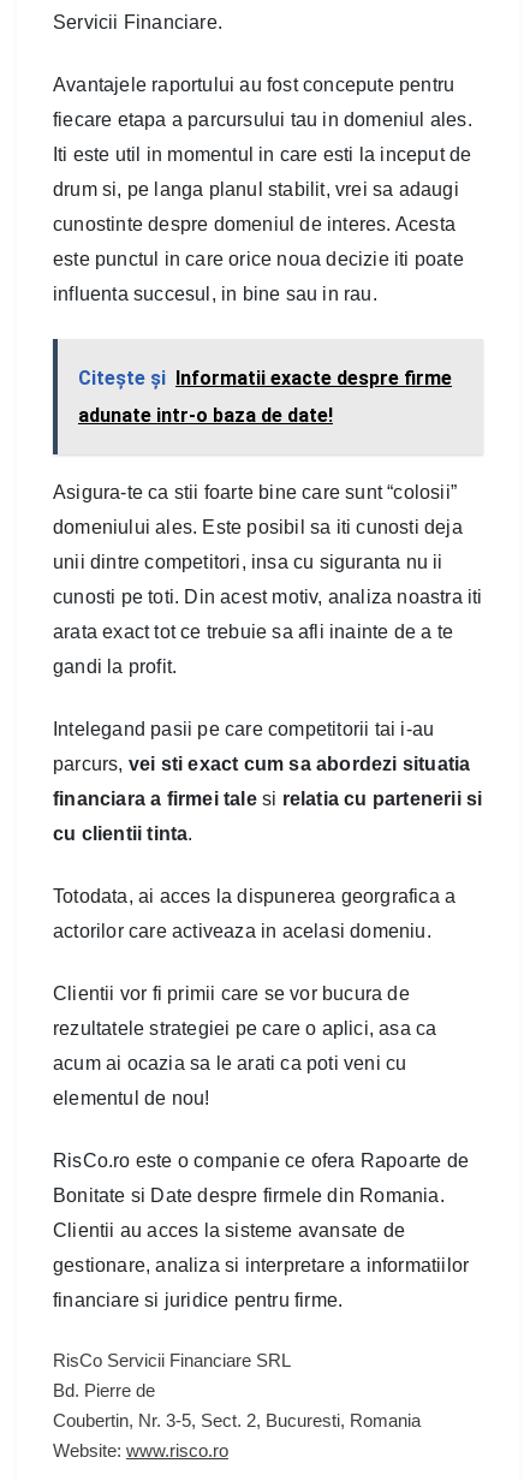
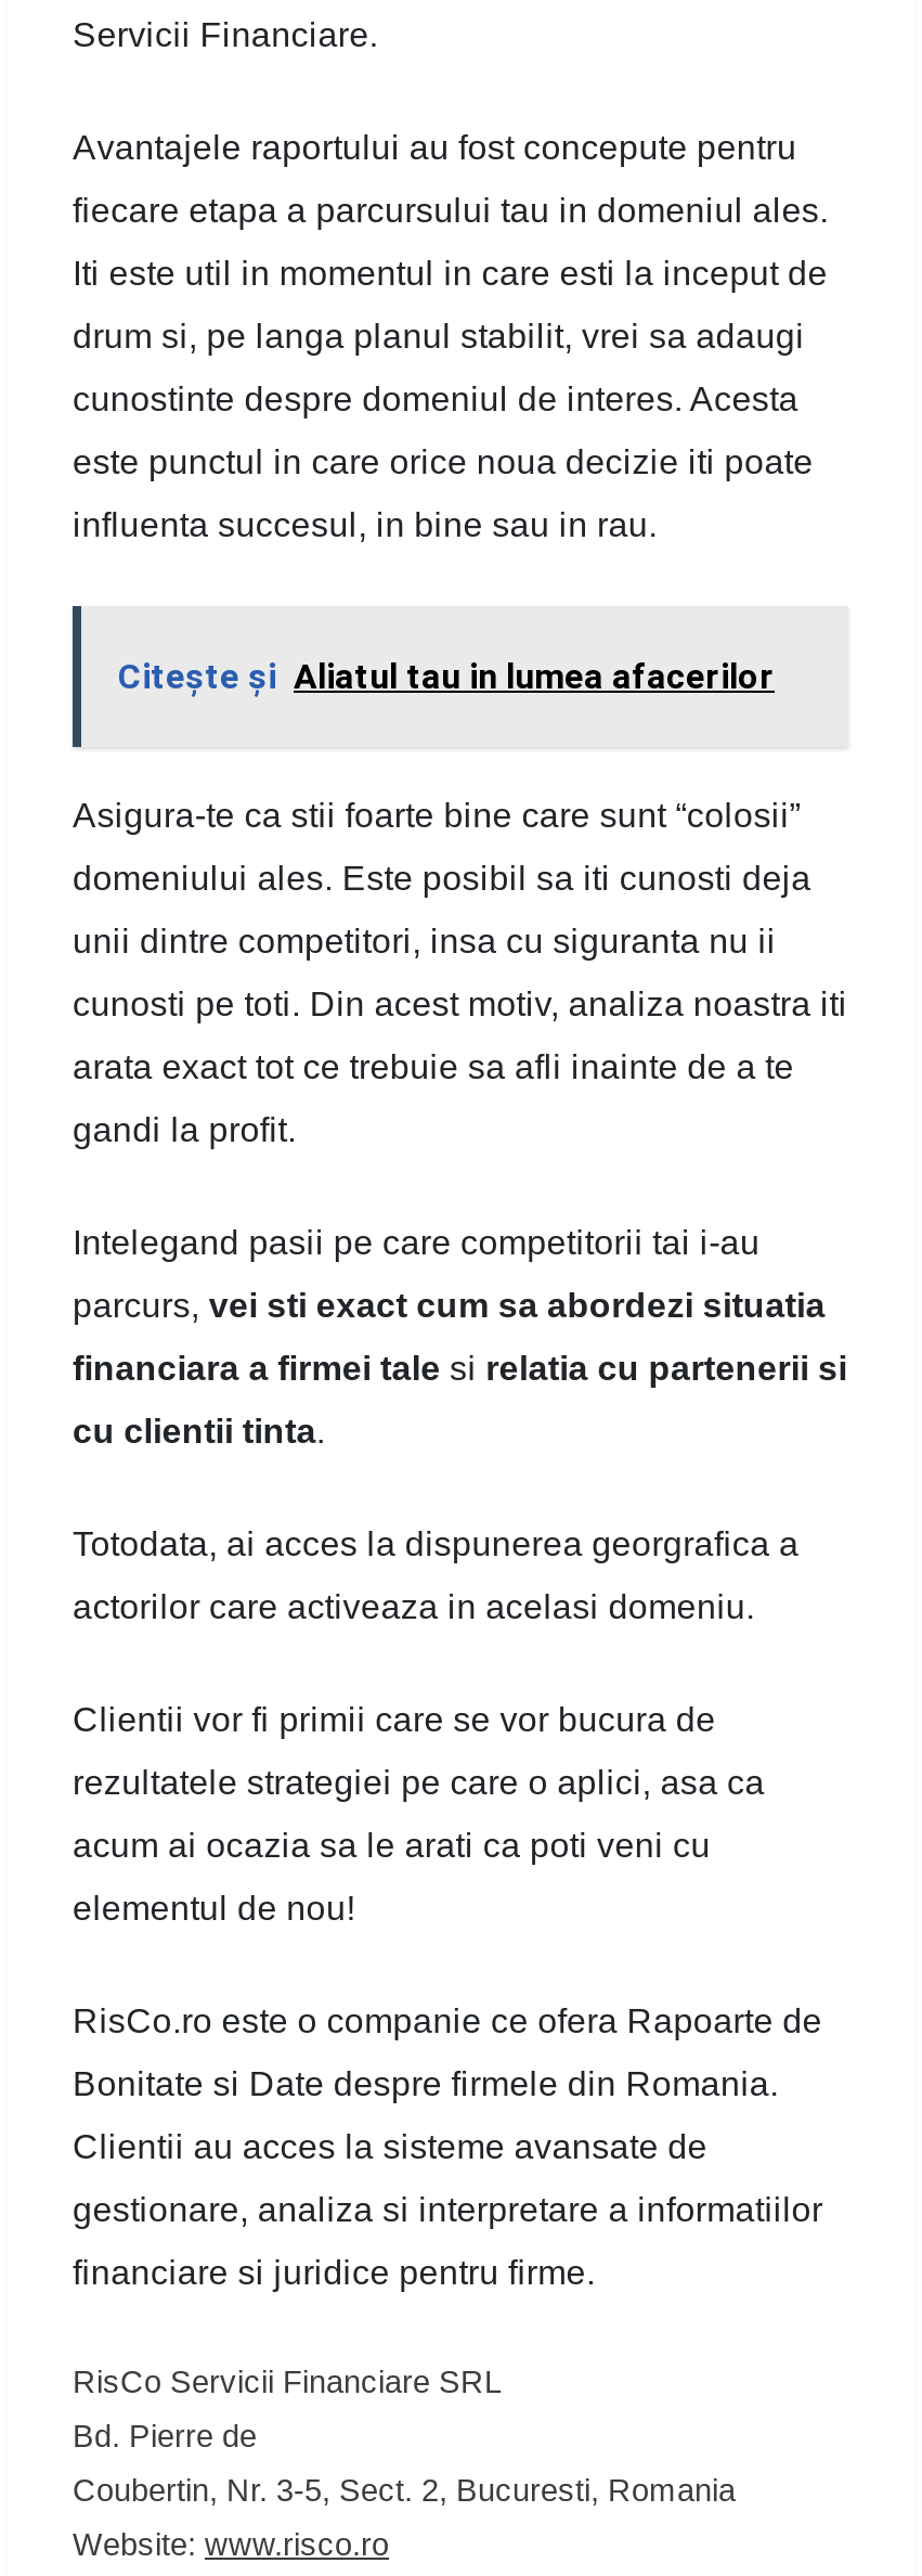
[78,366,452,426] Citeşte şi Informatii exacte despre firme | adunate intr-o baza de date! -> [118,655,775,696] Citeşte şi Aliatul tau in lumea afacerilor

